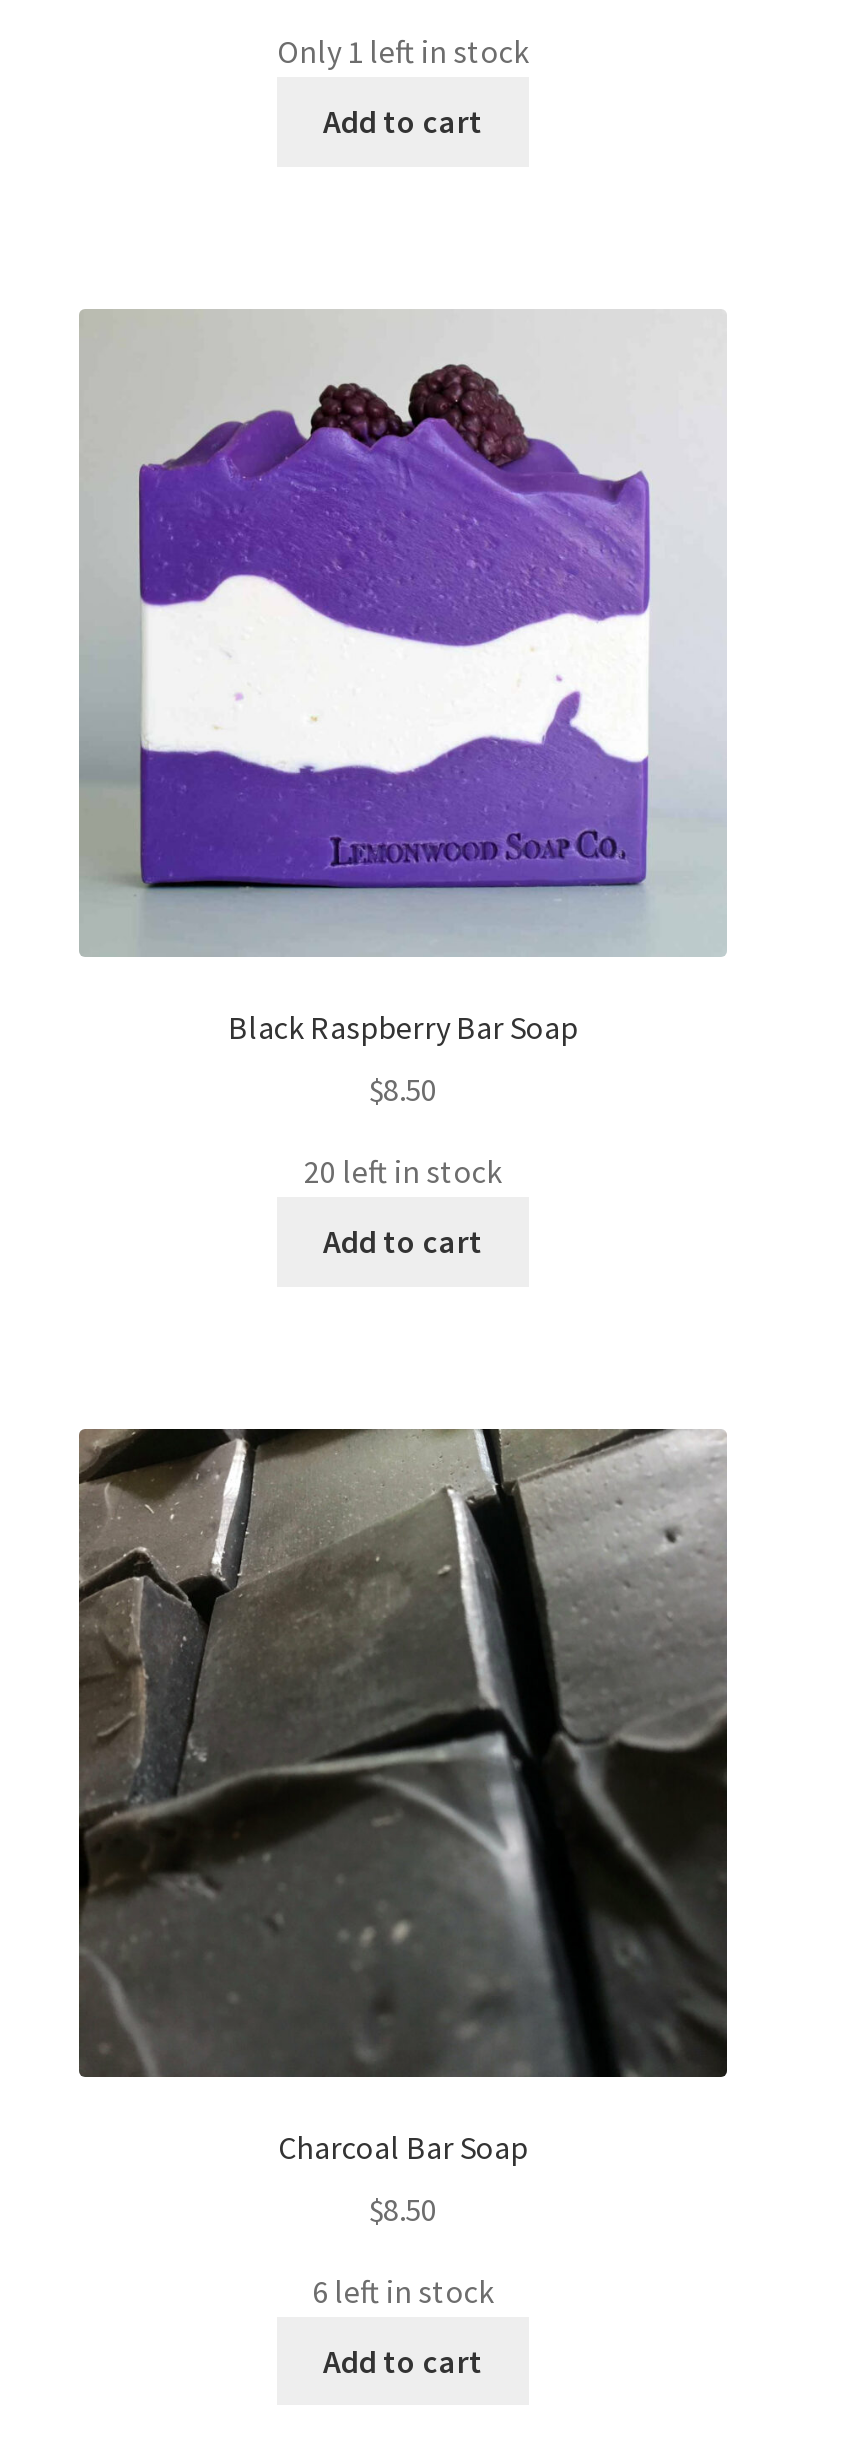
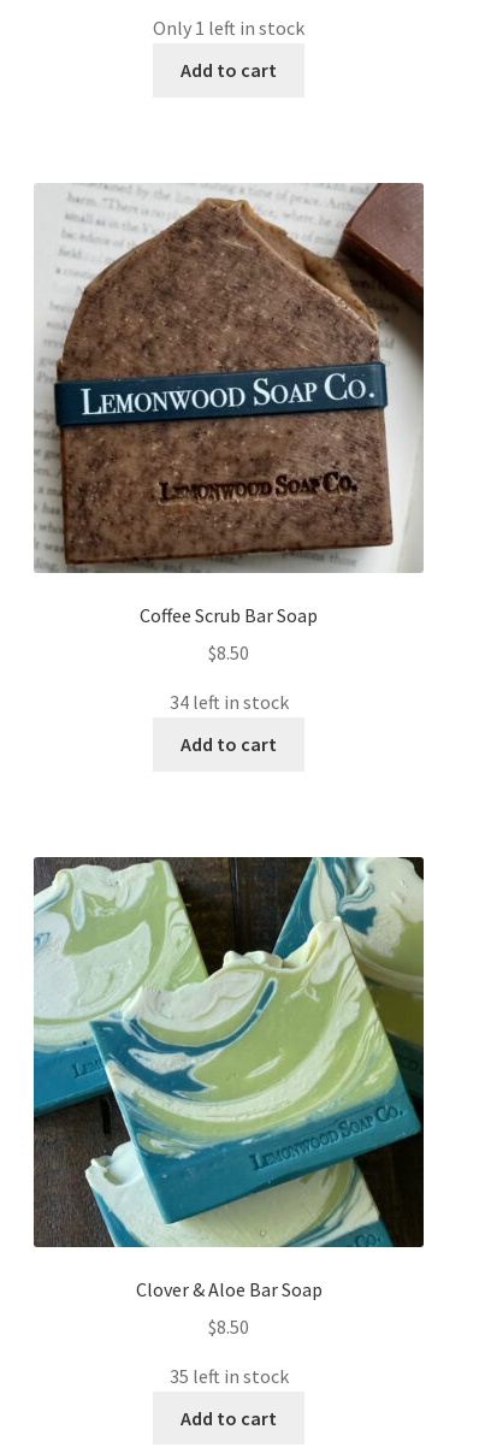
[81,309,727,1047] [image] | Black Raspberry Bar Soap -> [36,182,425,627] [image] | Coffee Scrub Bar Soap
[304,1151,502,1191] 20 left in stock -> [169,690,288,714] 34 left in stock
[77,1427,727,2167] [image] | Charcoal Bar Soap -> [32,856,425,1301] [image] | Clover & Aloe Bar Soap
[312,2270,494,2310] 6 left in stock -> [169,1363,288,1388] 35 left in stock

